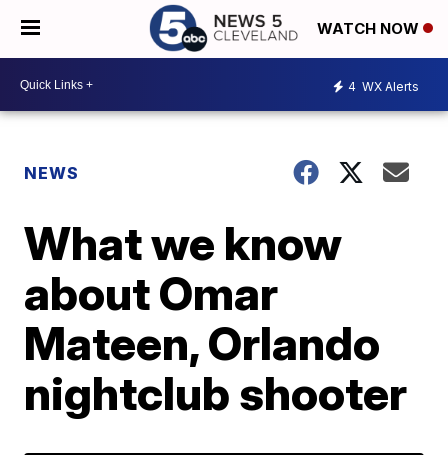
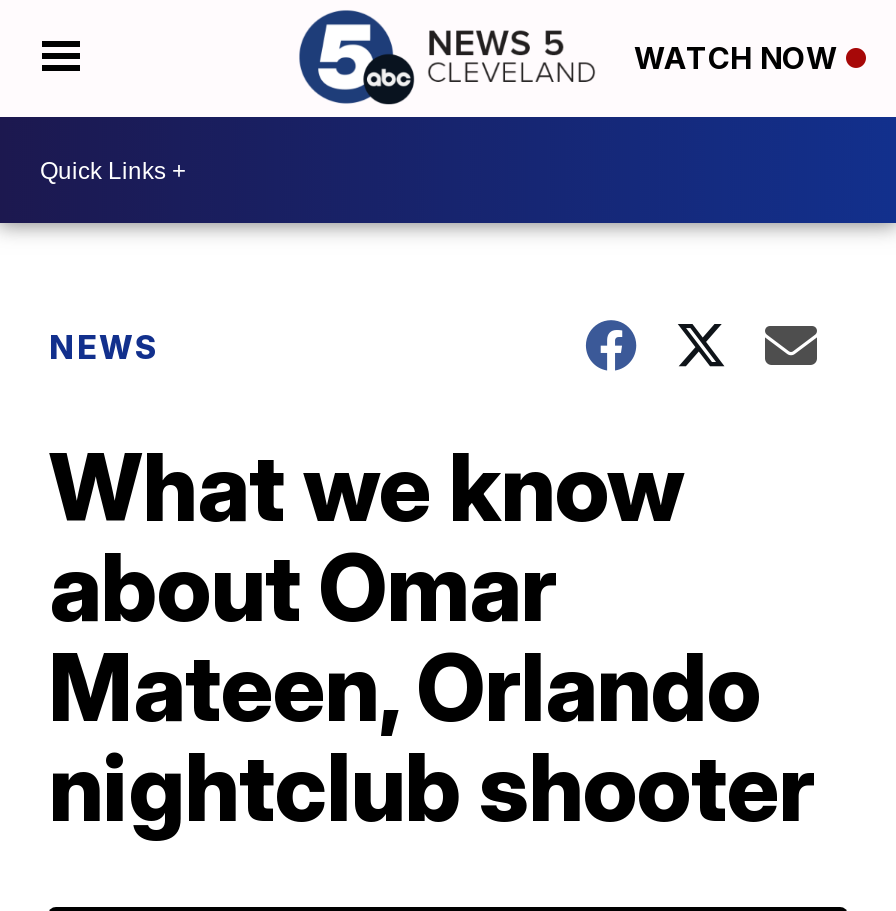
[348,78,419,93] 4 WX Alerts -> none

